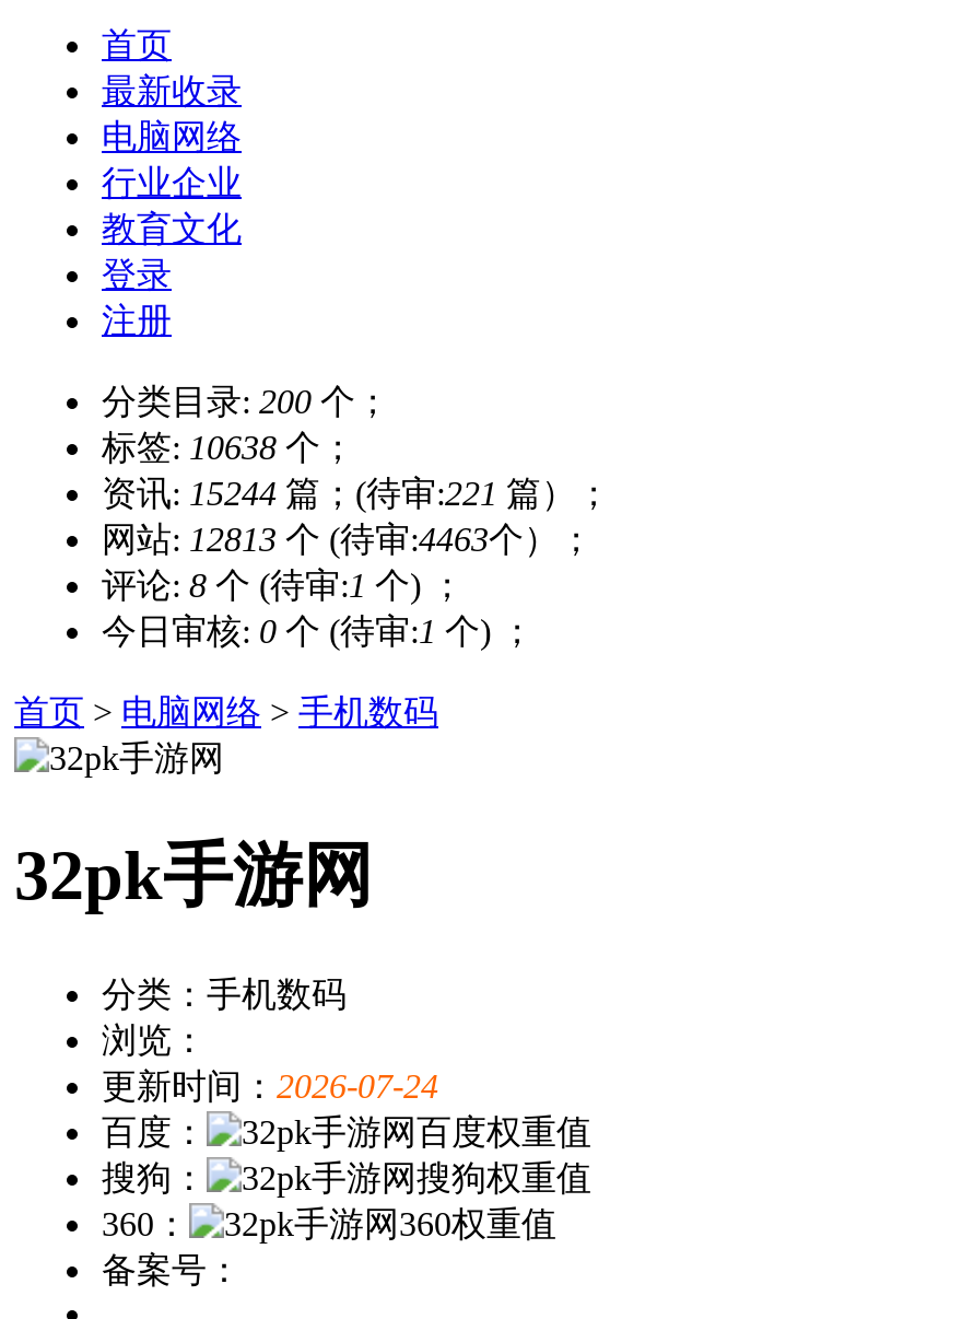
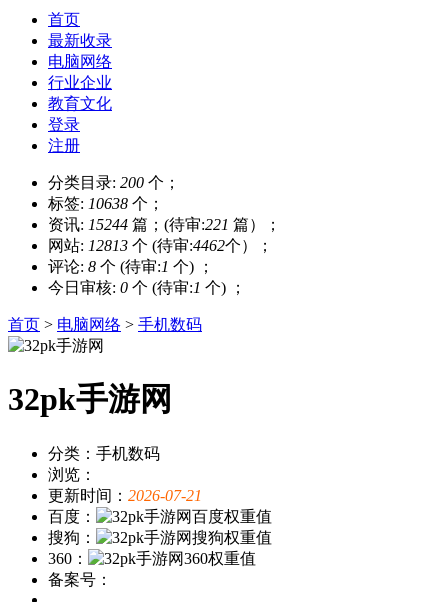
[102,520,594,558] 网站: 12813个 (待审:4463个）； -> [48,237,273,254] 网站: 12813个 (待审:4462个）；
[102,1067,438,1104] 更新时间：2026-07-24 -> [48,487,202,504] 更新时间：2026-07-21

